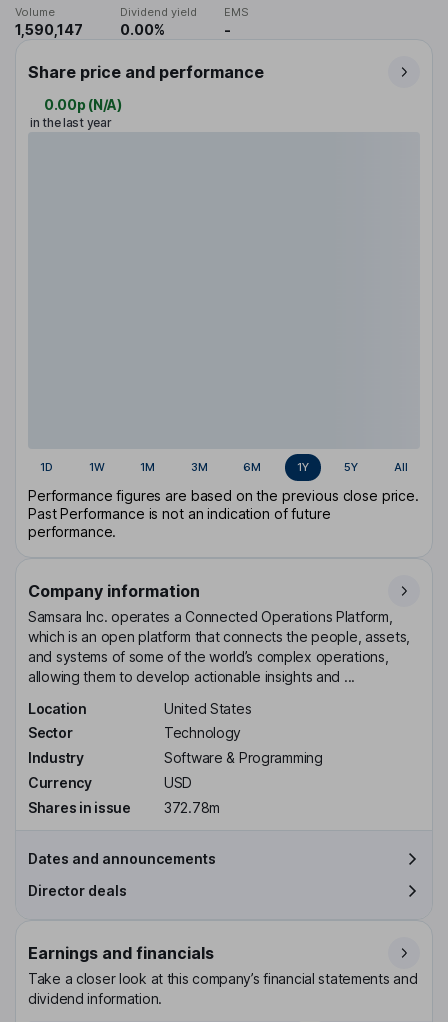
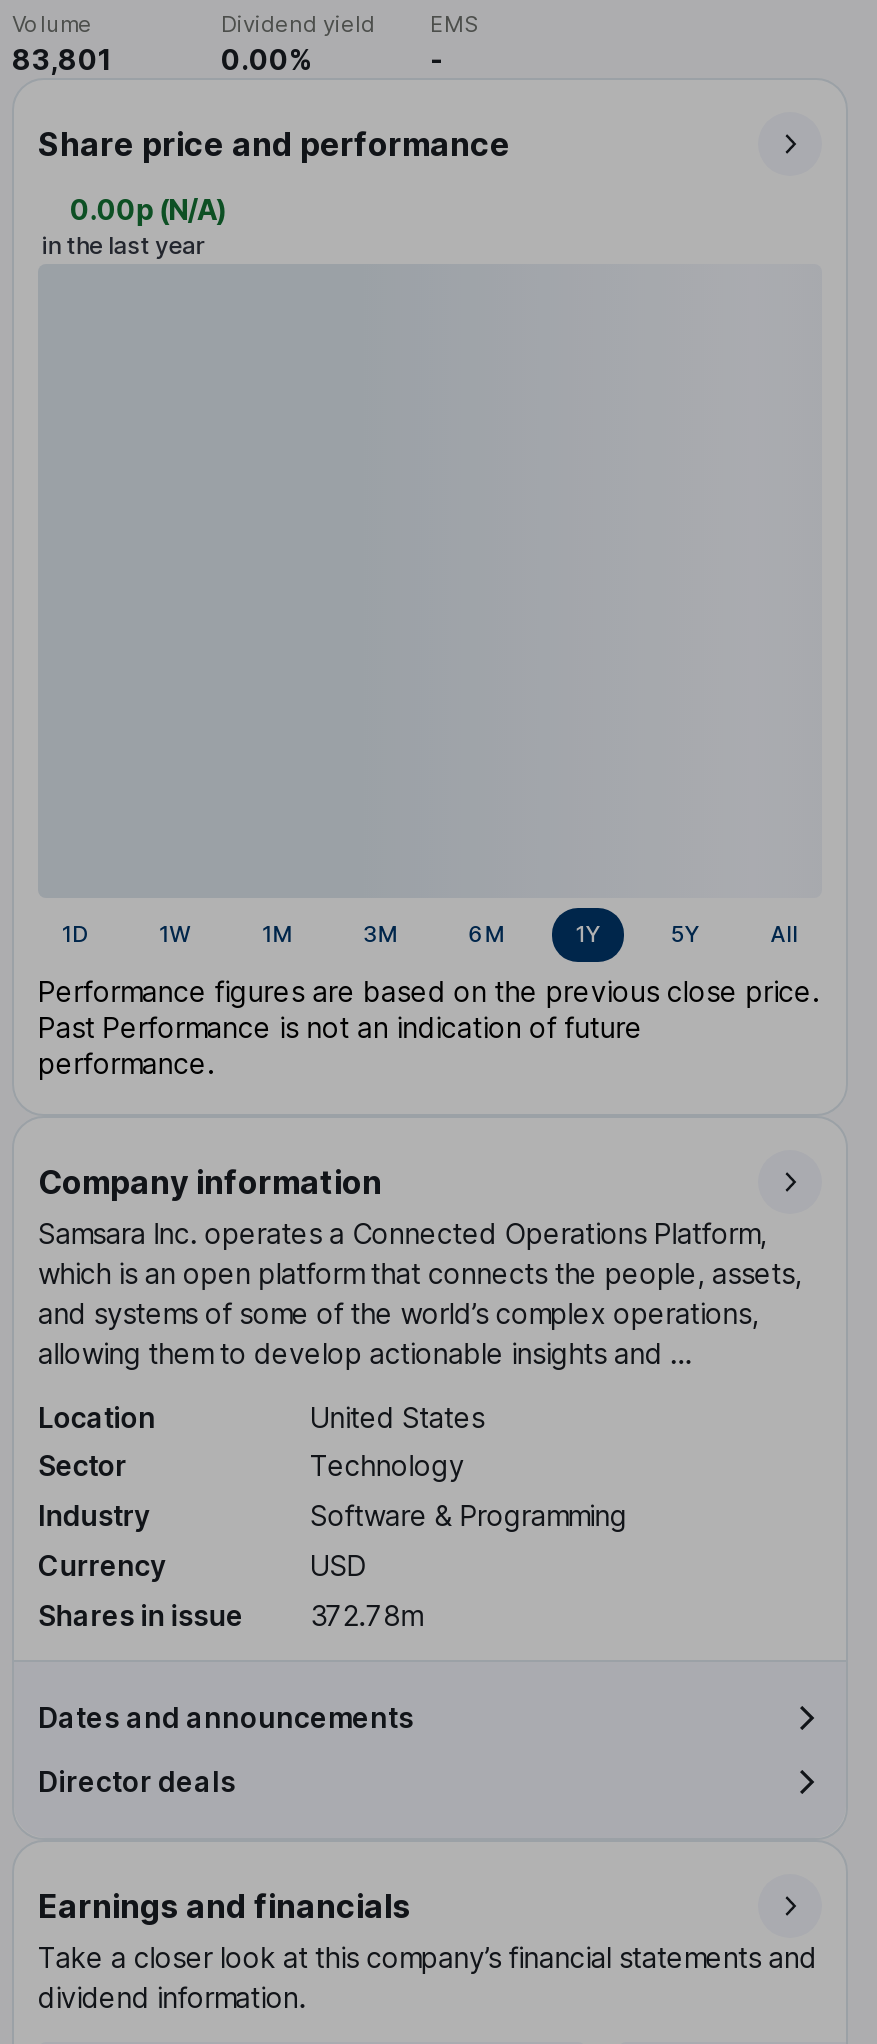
[15,21,83,38] 1,590,147 -> [12,41,112,75] 83,801

